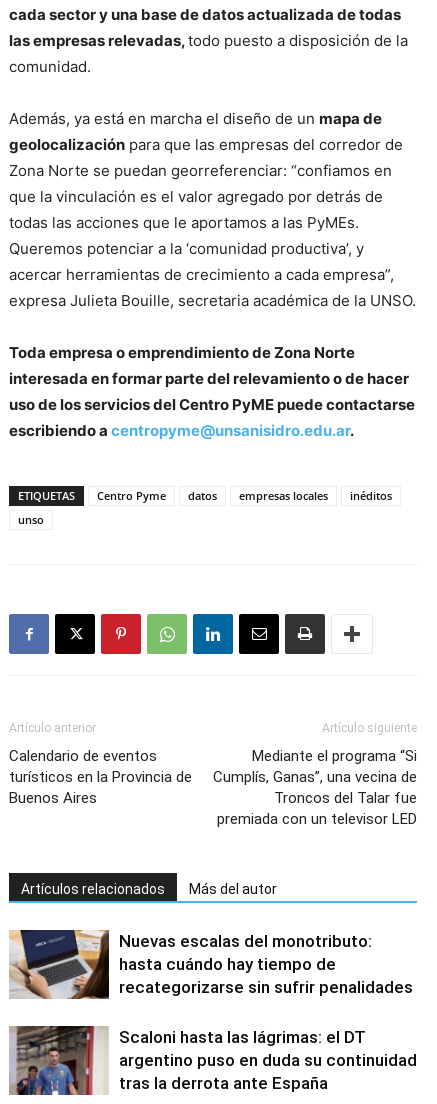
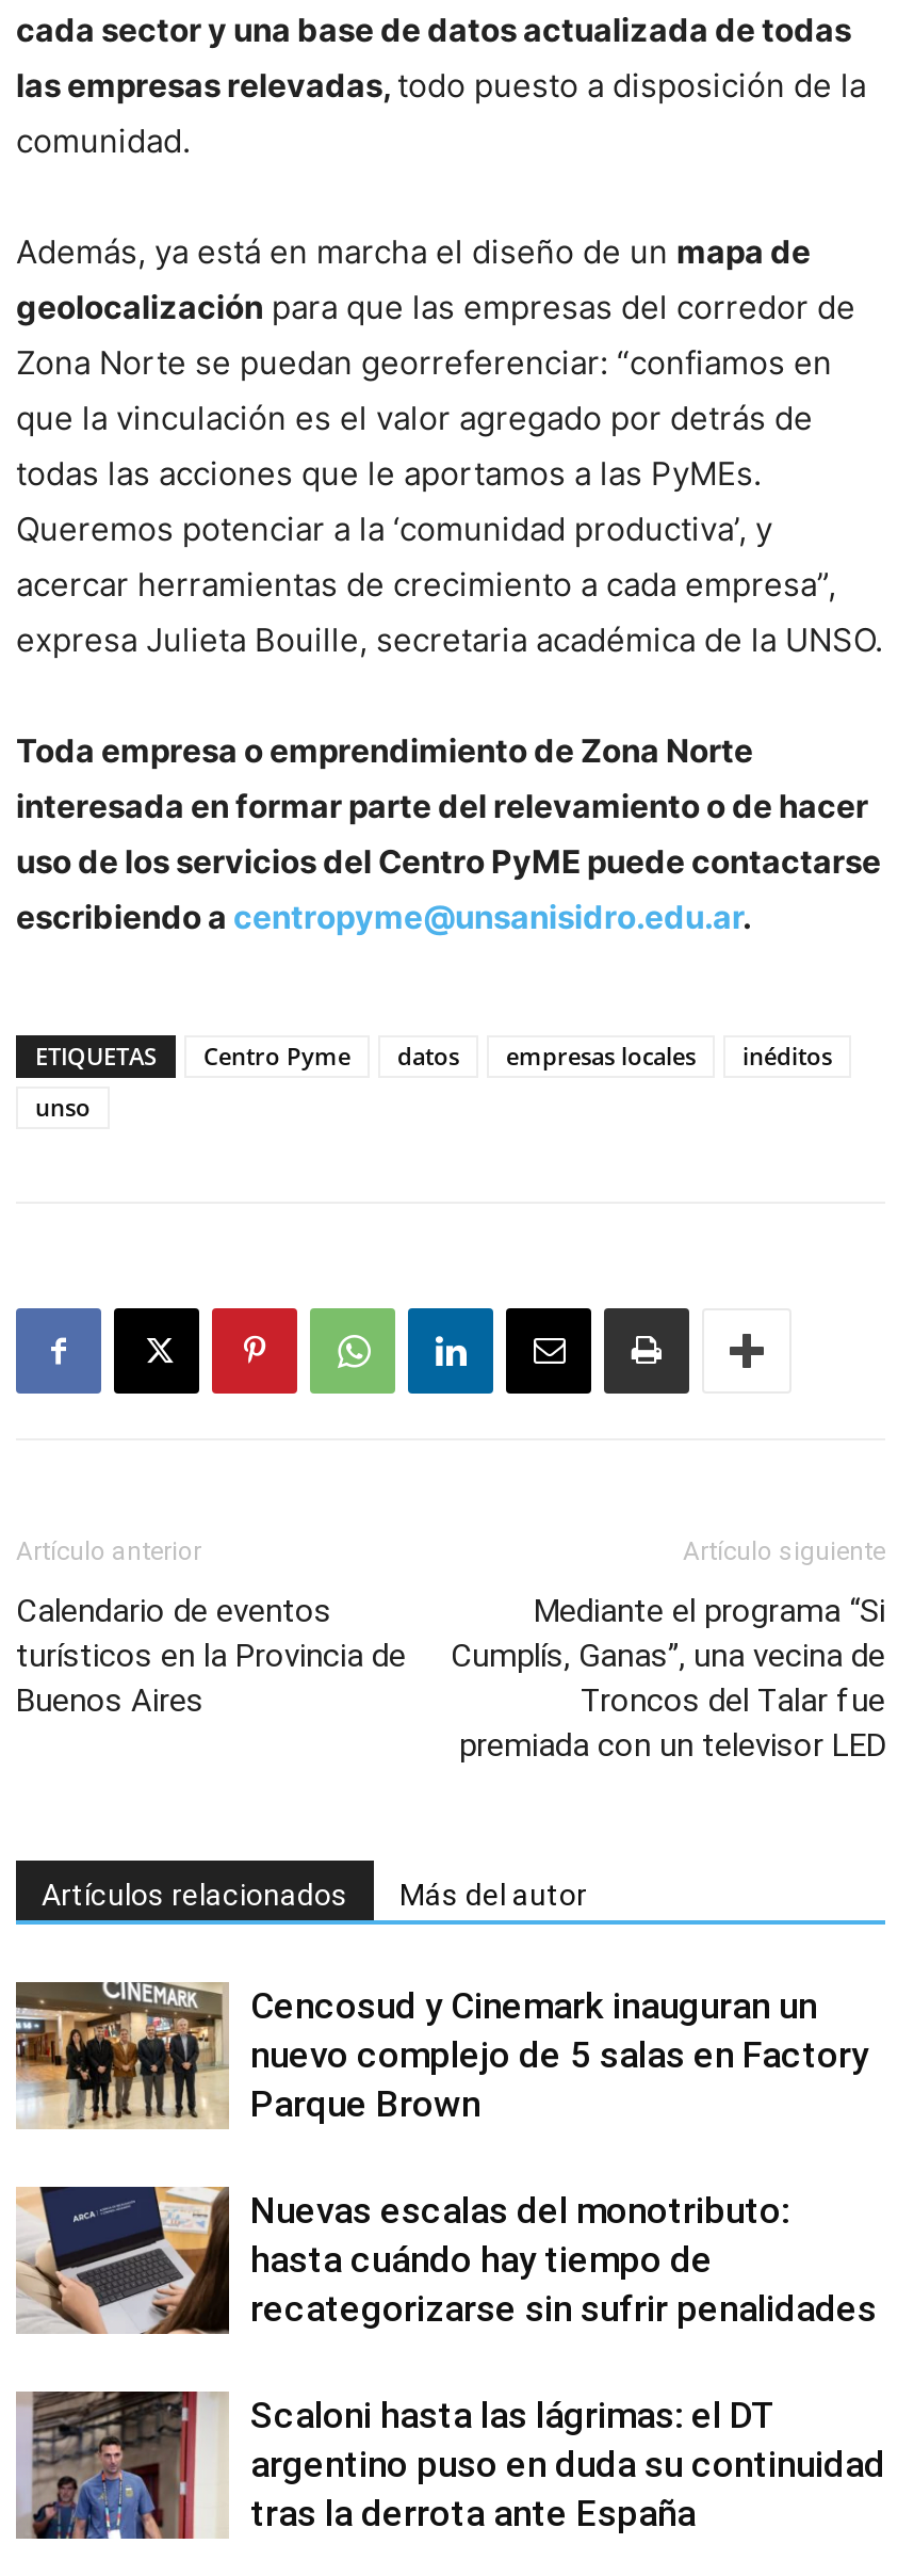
none -> [14,1980,868,2129] [image] | Cencosud y Cinemark inauguran un | nuevo complejo de 5 salas en Factory | Parque Brown

